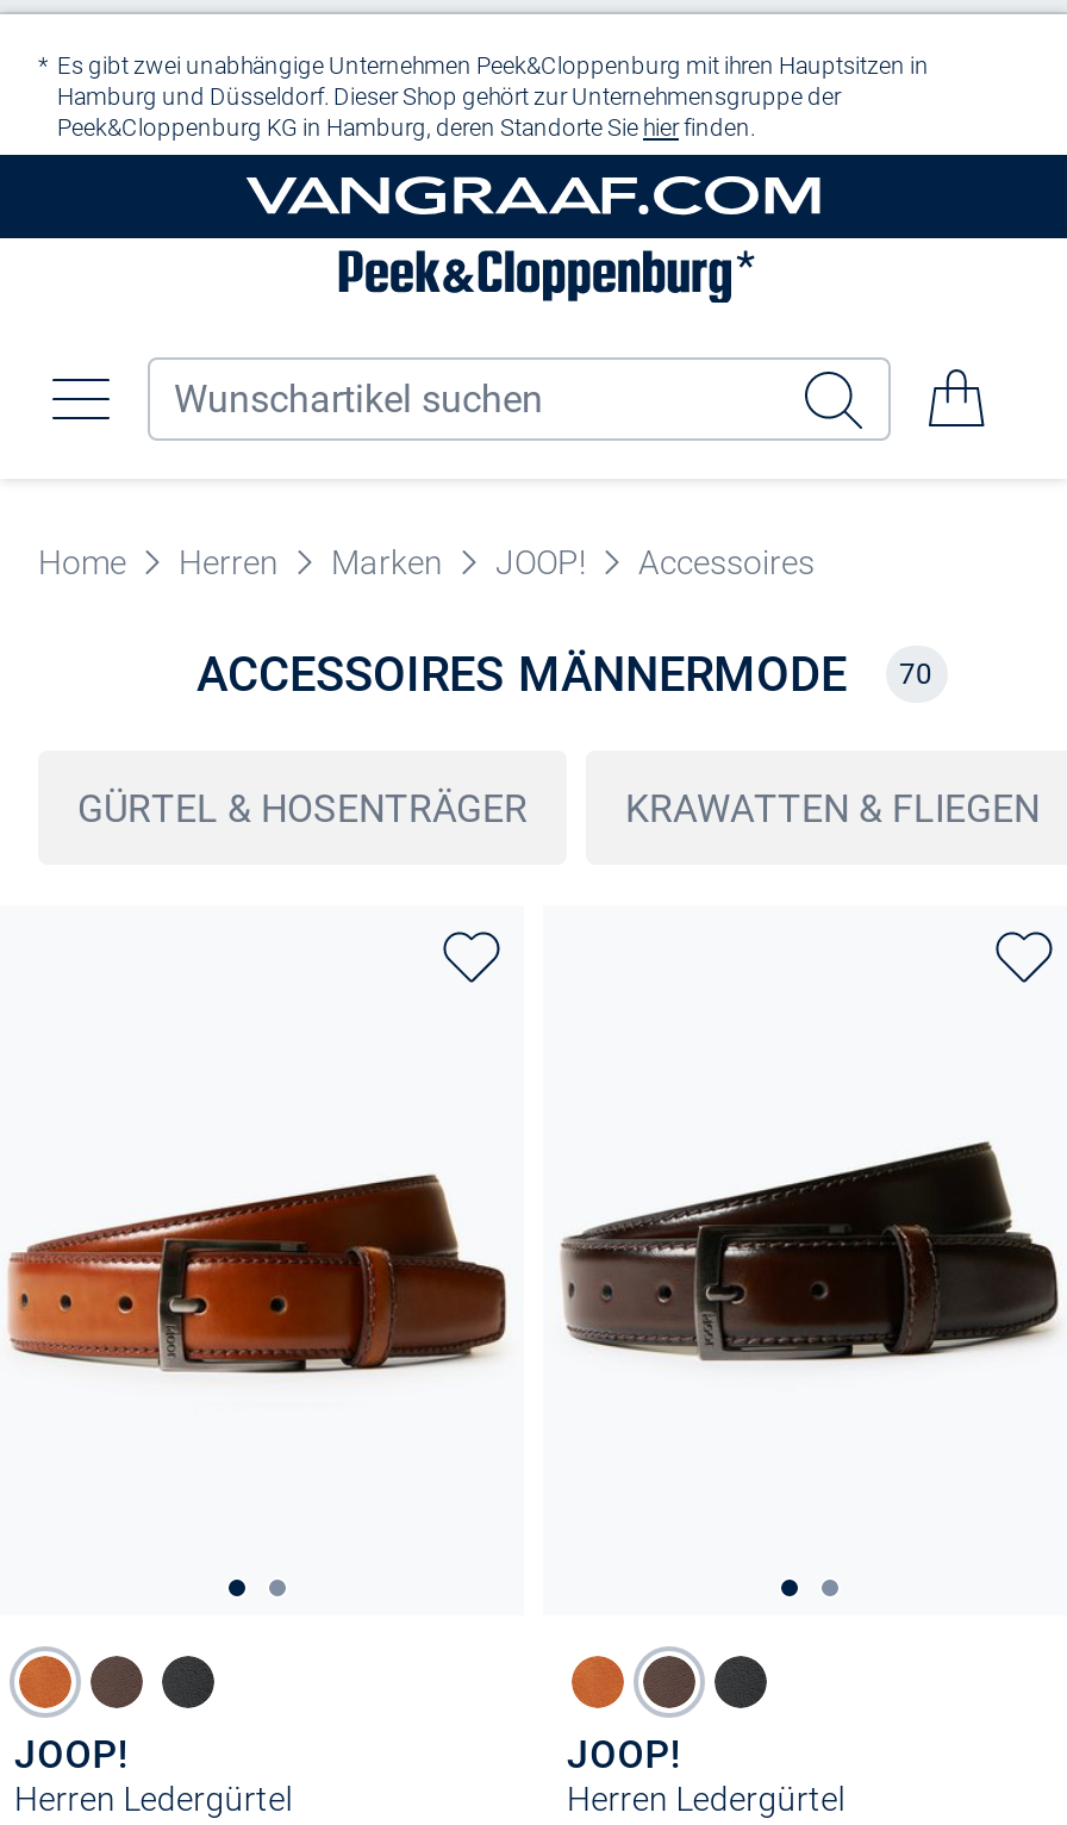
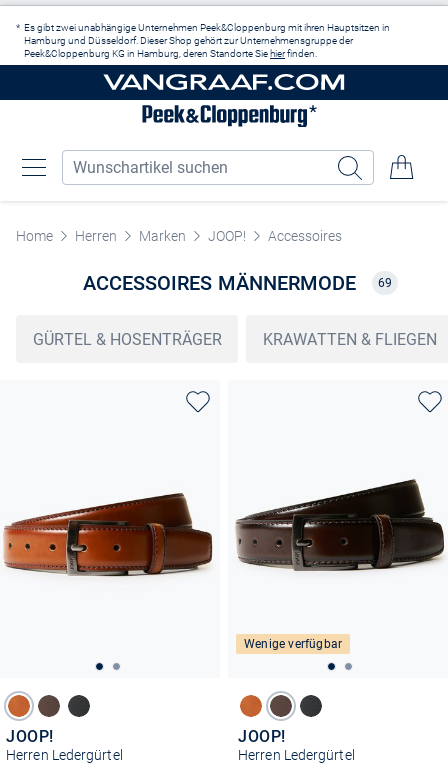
[196,646,932,703] ACCESSOIRES MÄNNERMODE 70 -> [82,271,391,295] ACCESSOIRES MÄNNERMODE 69
none -> [244,637,342,651] Wenige verfügbar

